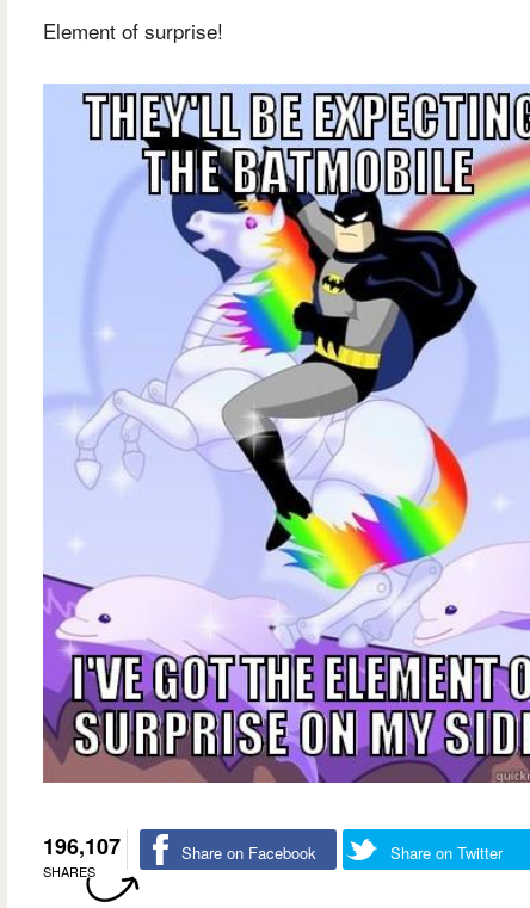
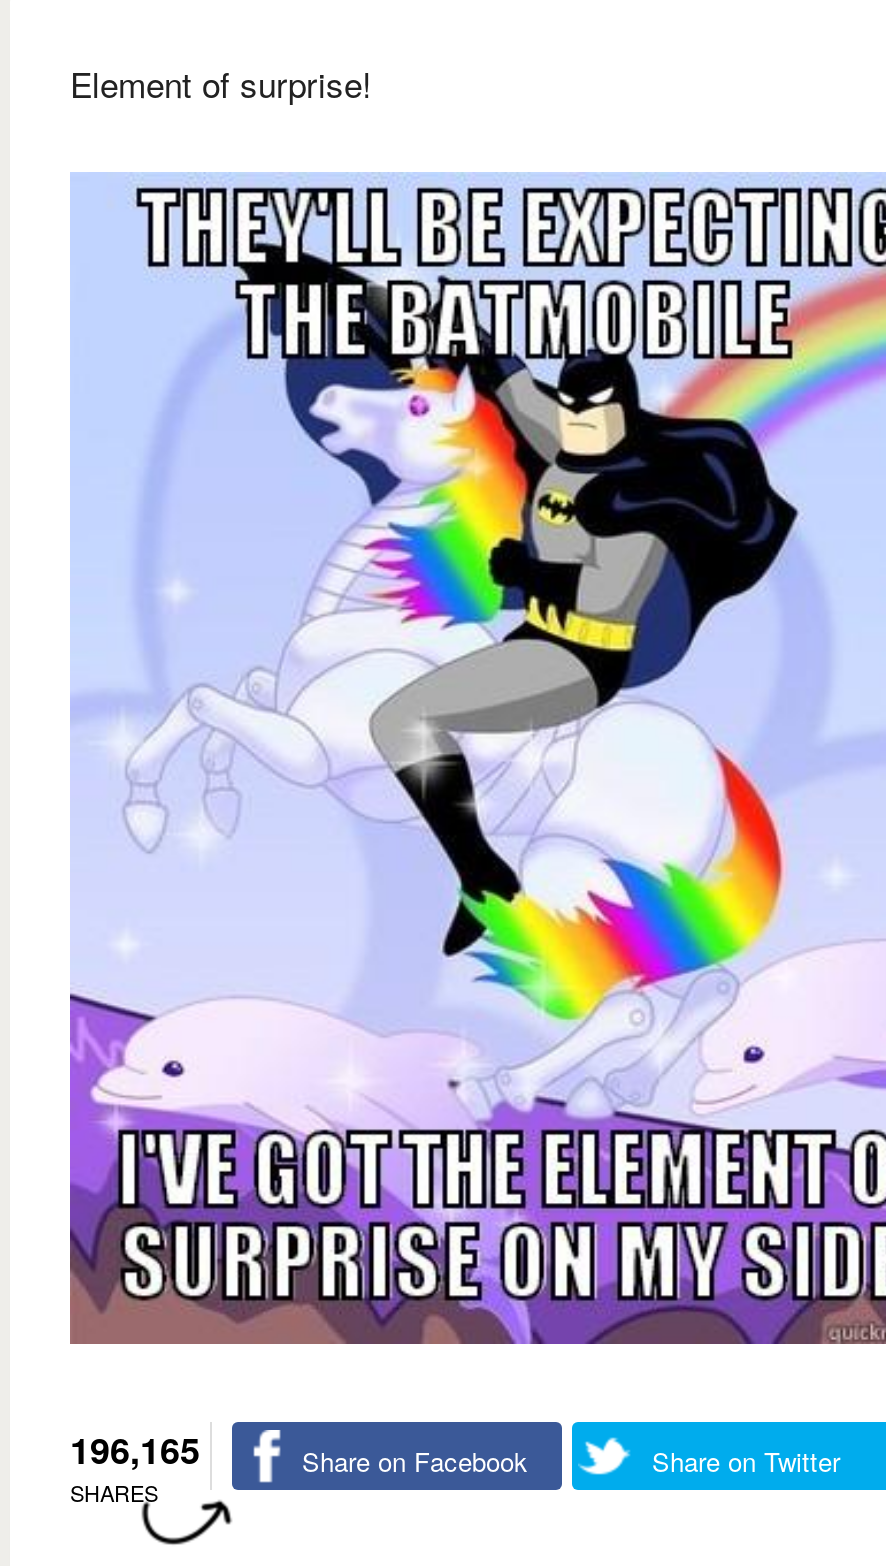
[43,830,121,861] 196,107 -> [70,1423,200,1475] 196,165

